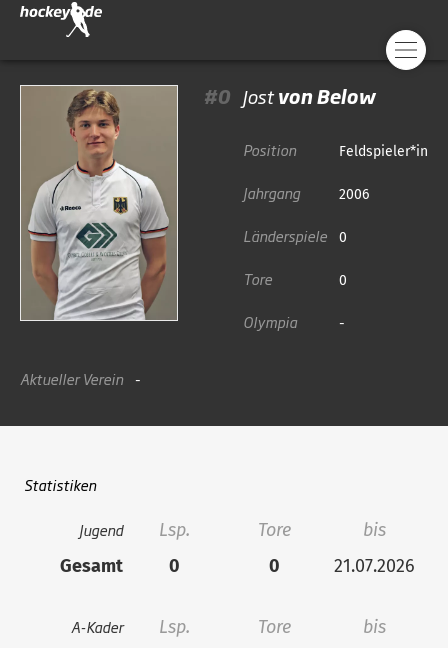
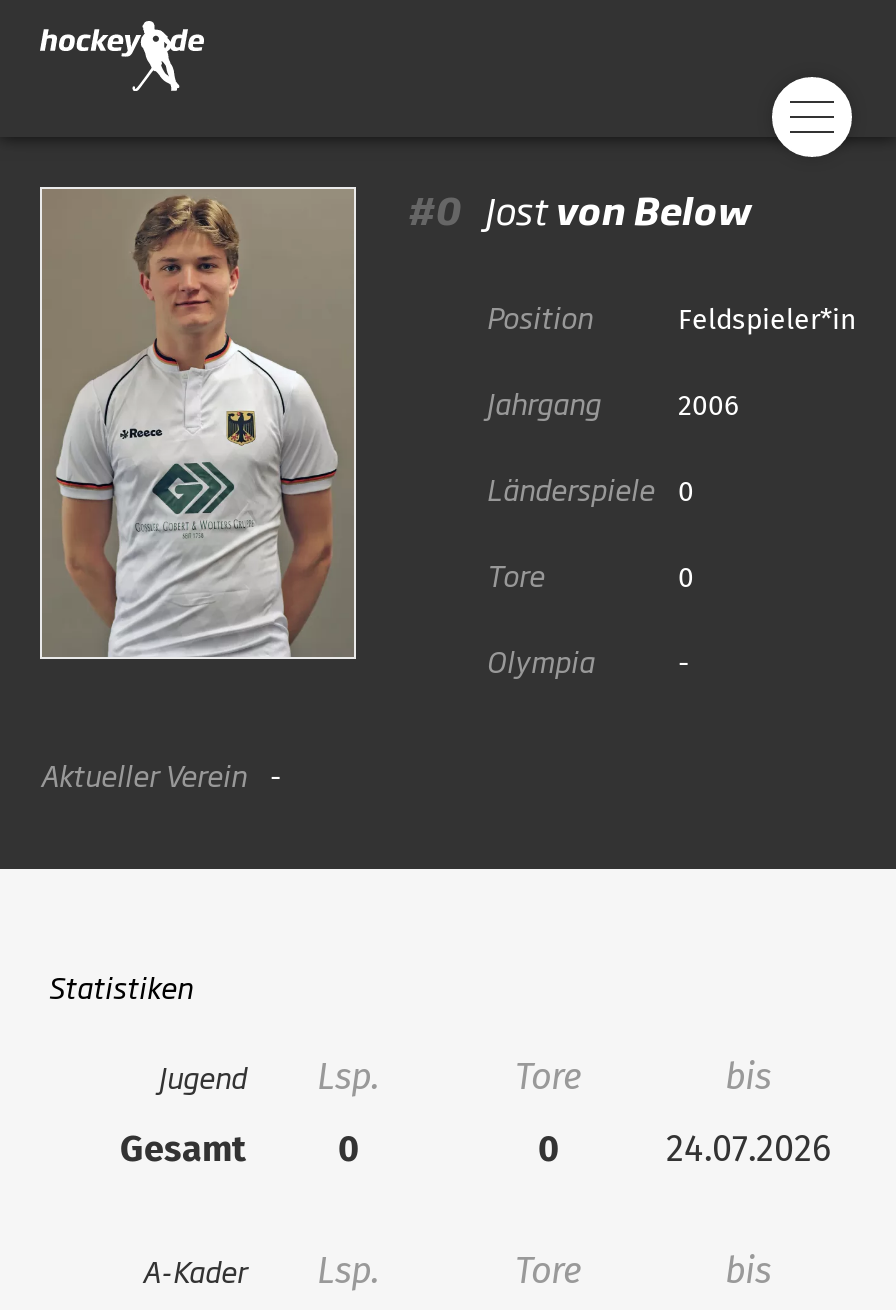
[334,555,415,577] 21.07.2026 -> [666,1127,832,1171] 24.07.2026

